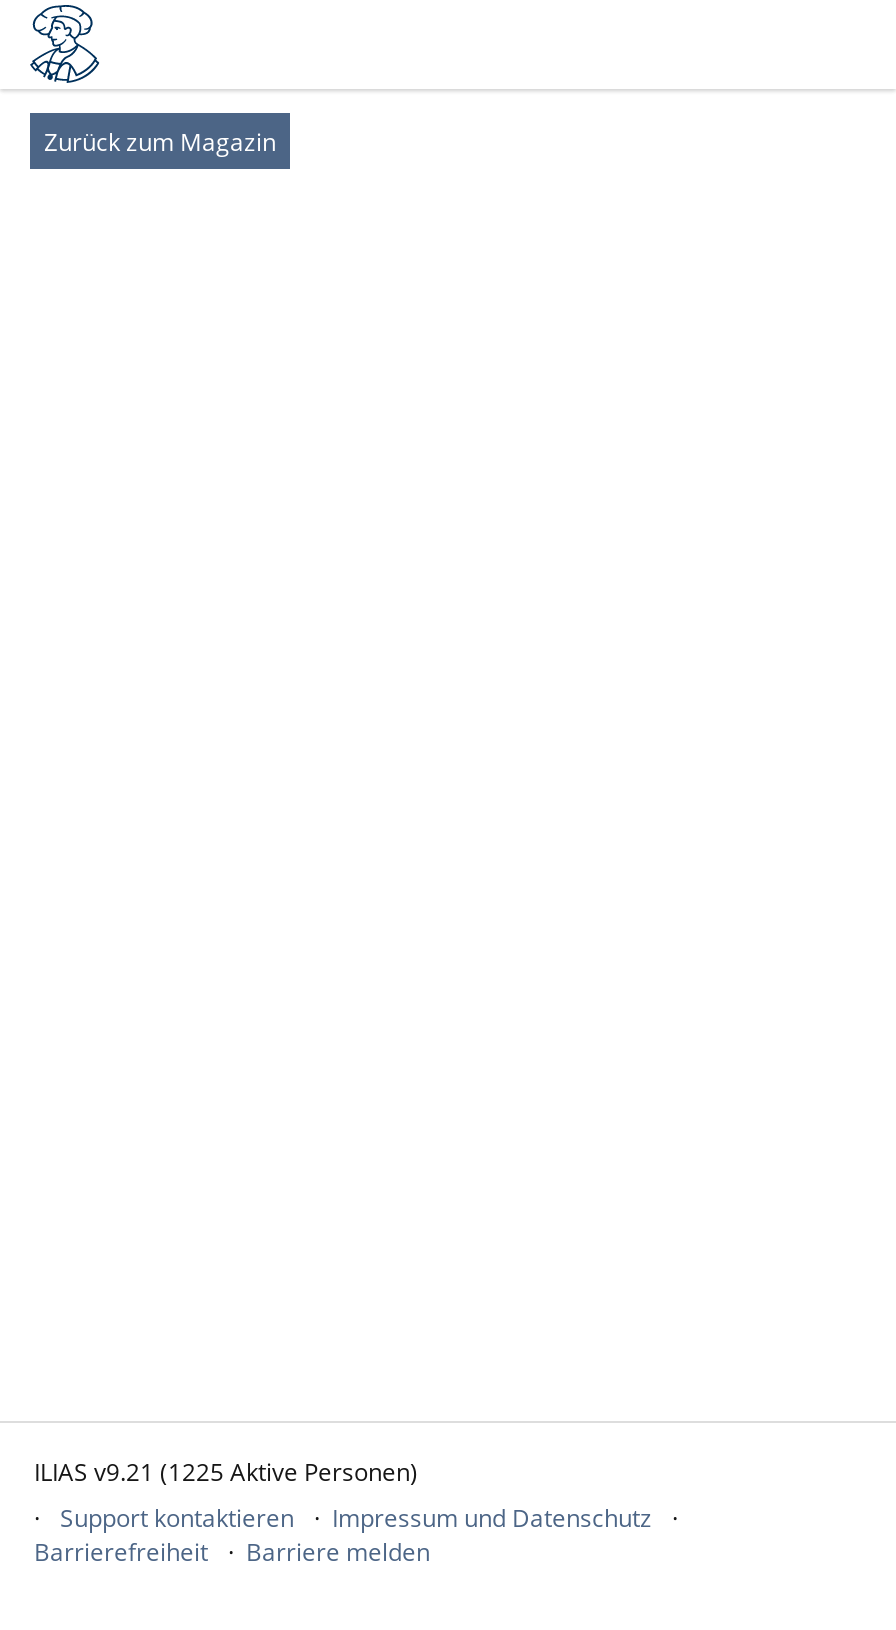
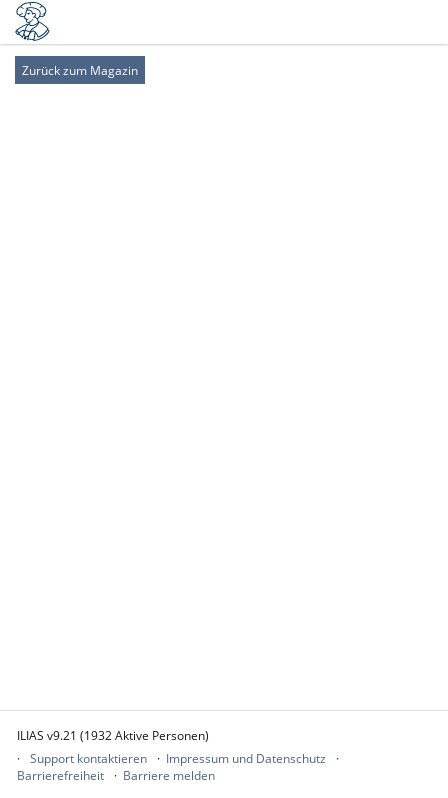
[34,1455,418,1489] ILIAS v9.21 (1225 Aktive Personen) -> [17,727,209,744] ILIAS v9.21 (1932 Aktive Personen)

